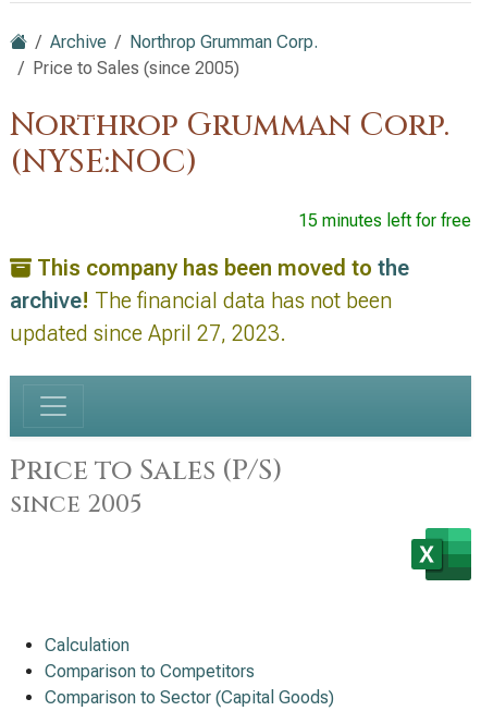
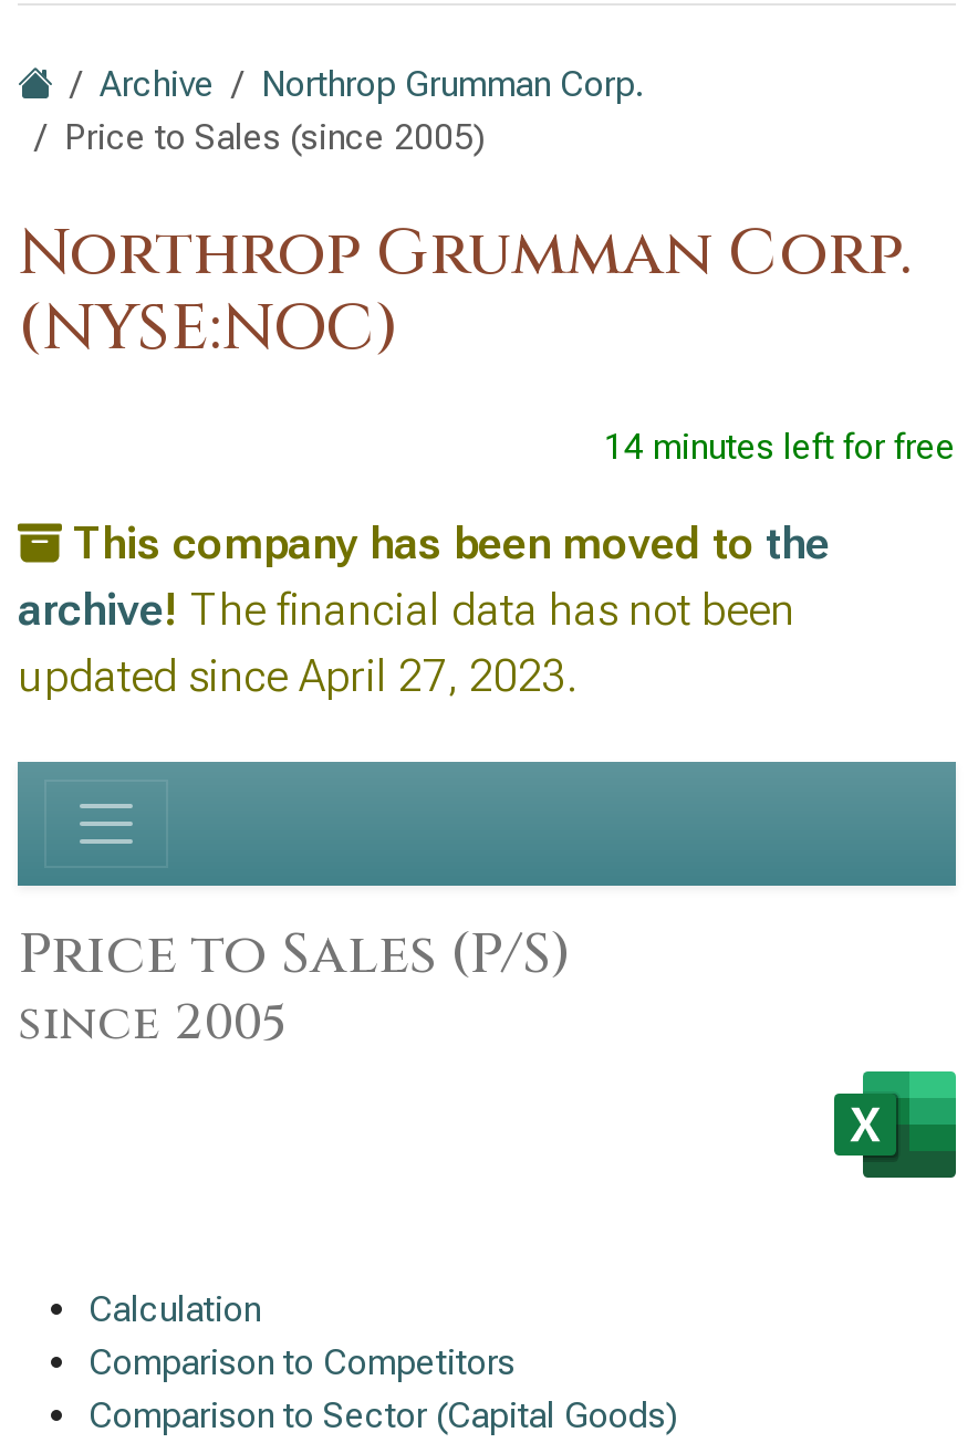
[298,210,471,231] 15 minutes left for free -> [604,426,956,468] 14 minutes left for free

